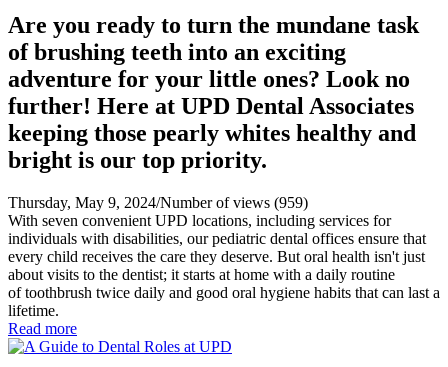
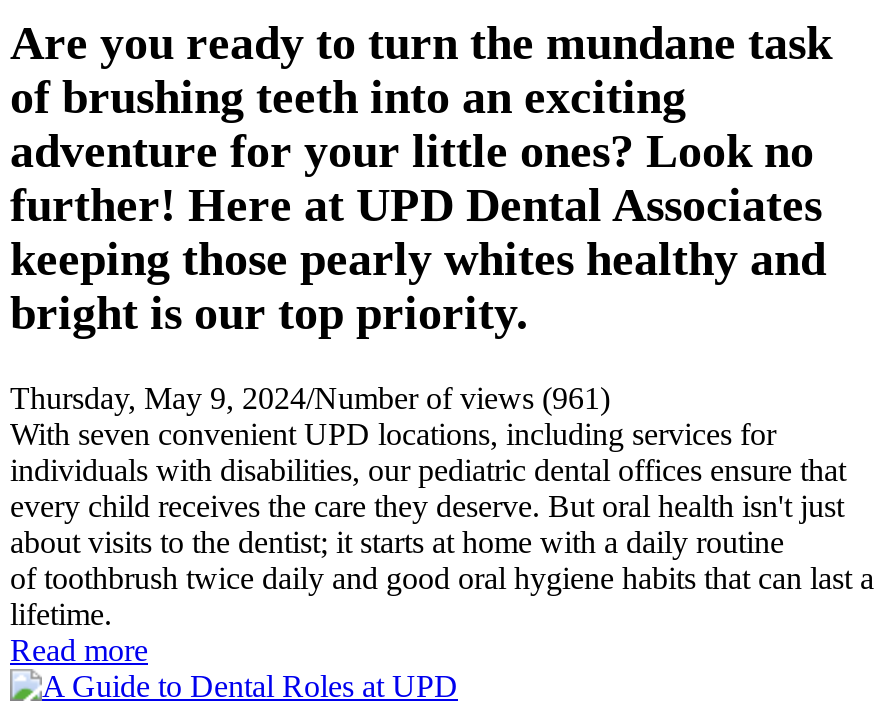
[8,194,308,211] Thursday, May 9, 2024/Number of views (959) -> [10,381,610,415] Thursday, May 9, 2024/Number of views (961)

